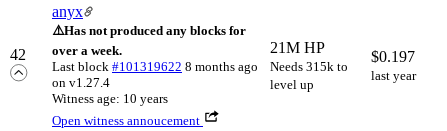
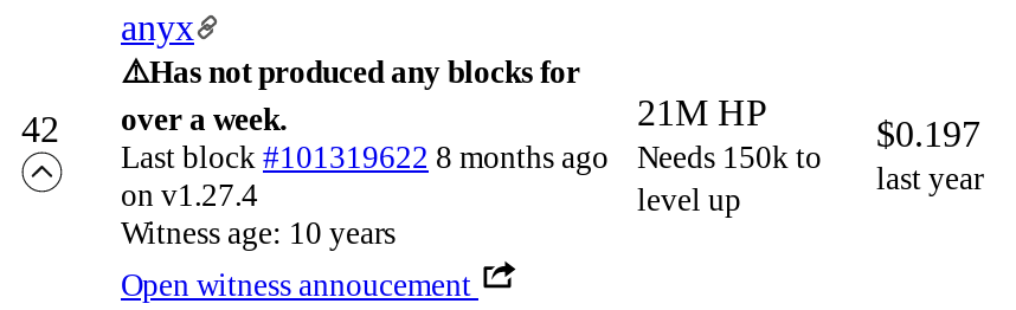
[52,59,348,74] Last block #101319622 8 months ago Needs 315k to -> [121,140,822,176] Last block #101319622 8 months ago Needs 150k to

